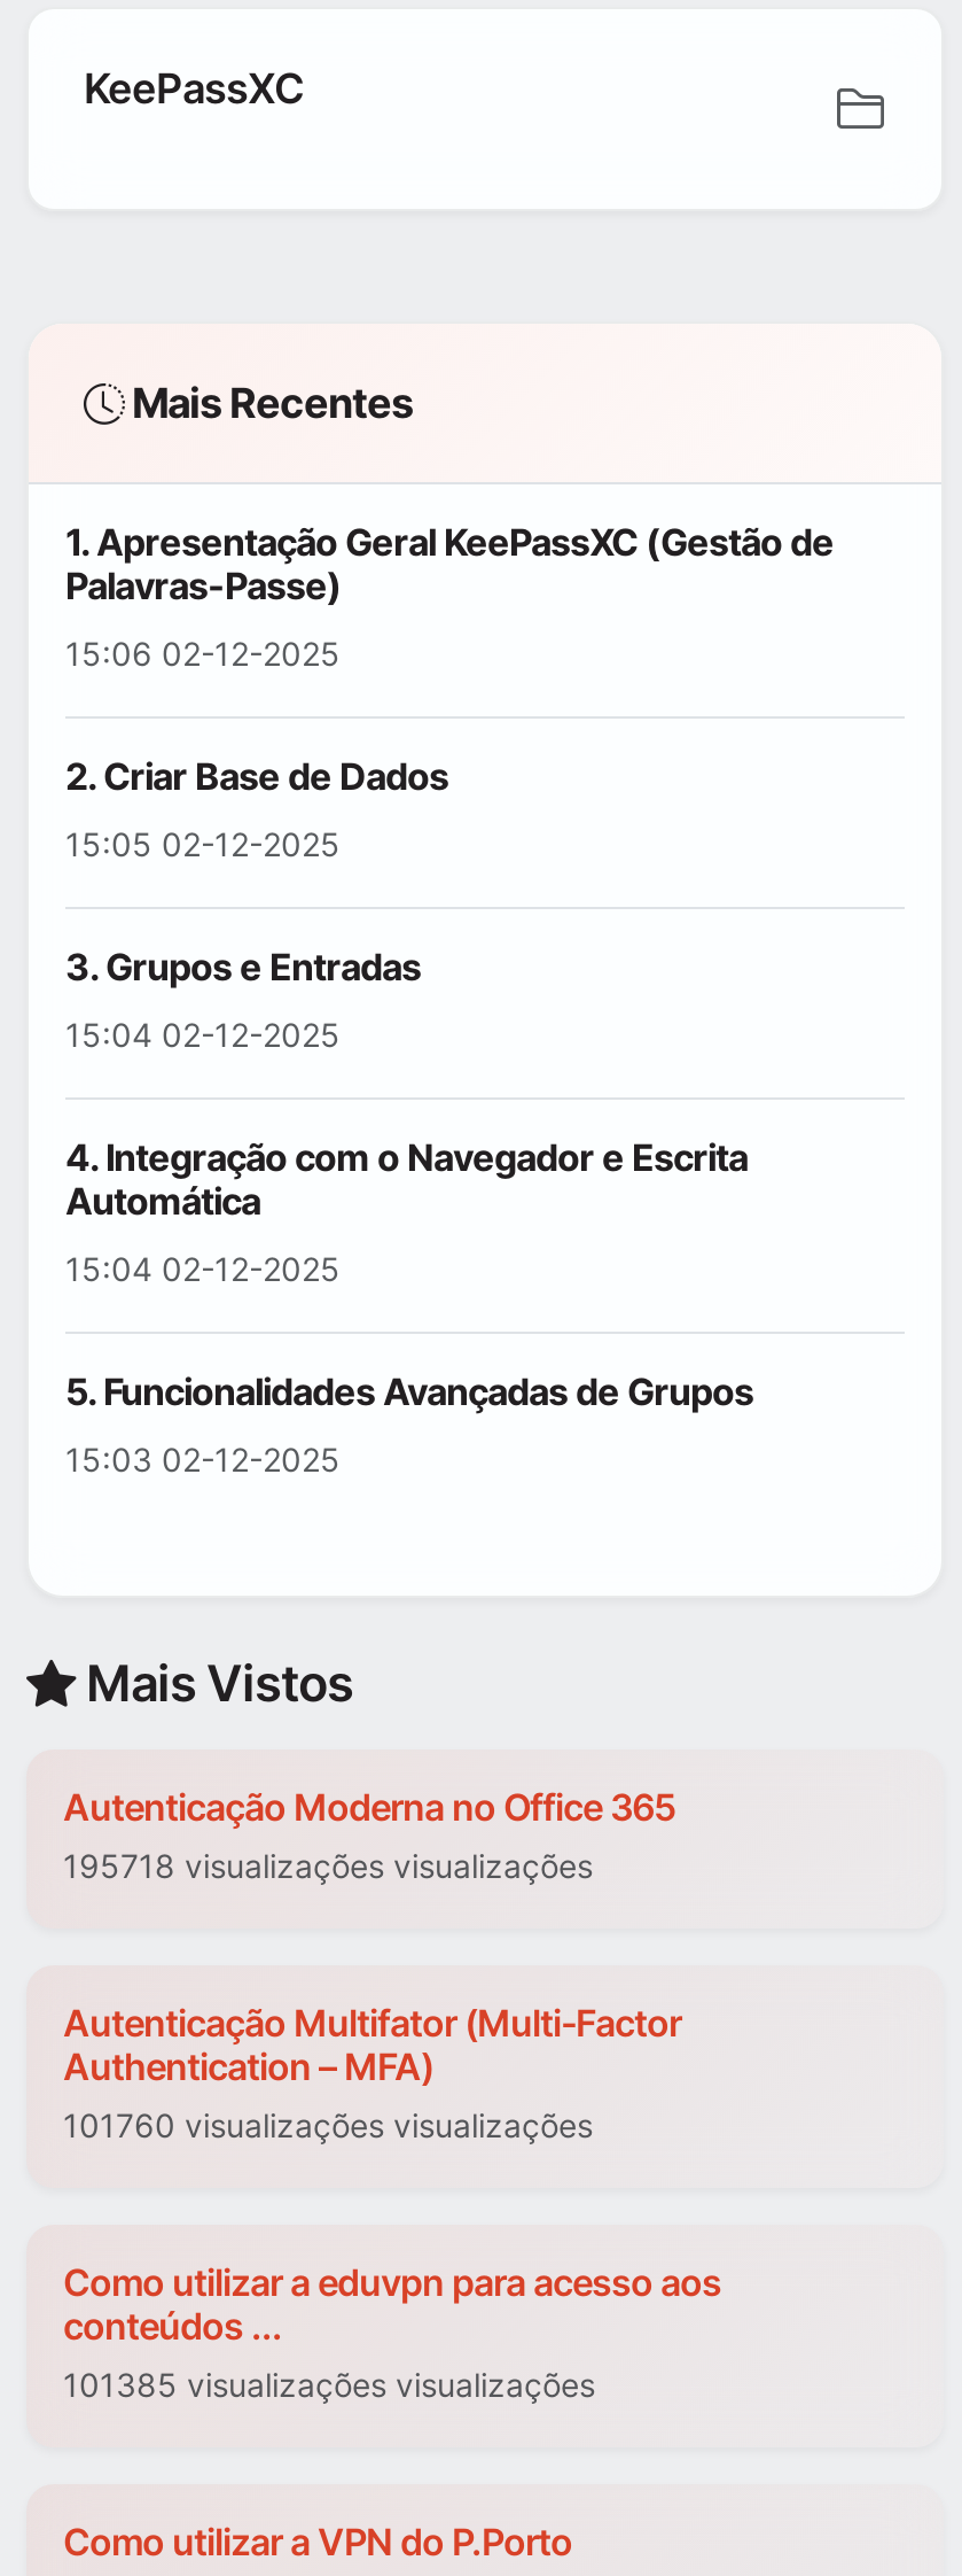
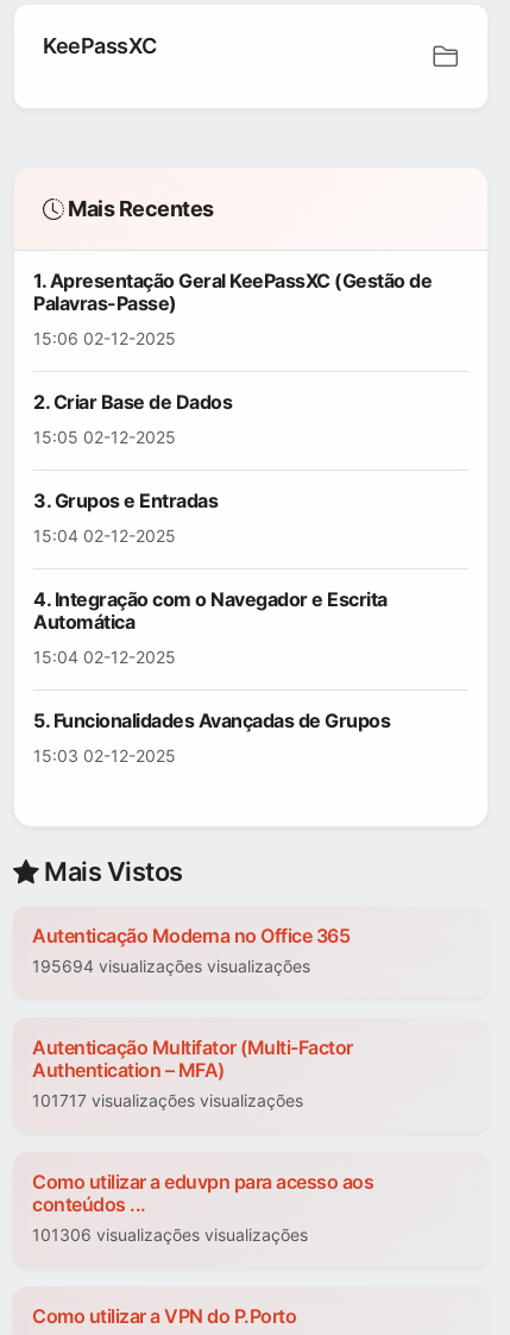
[63,1847,593,1886] 195718 visualizações visualizações -> [32,956,310,977] 195694 visualizações visualizações
[63,2106,593,2146] 101760 visualizações visualizações -> [32,1091,303,1111] 101717 visualizações visualizações
[63,2366,595,2405] 101385 visualizações visualizações -> [32,1225,308,1245] 101306 visualizações visualizações

